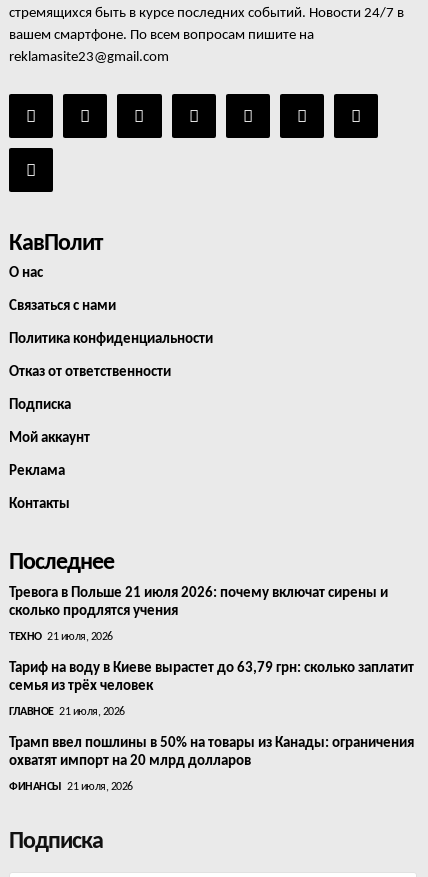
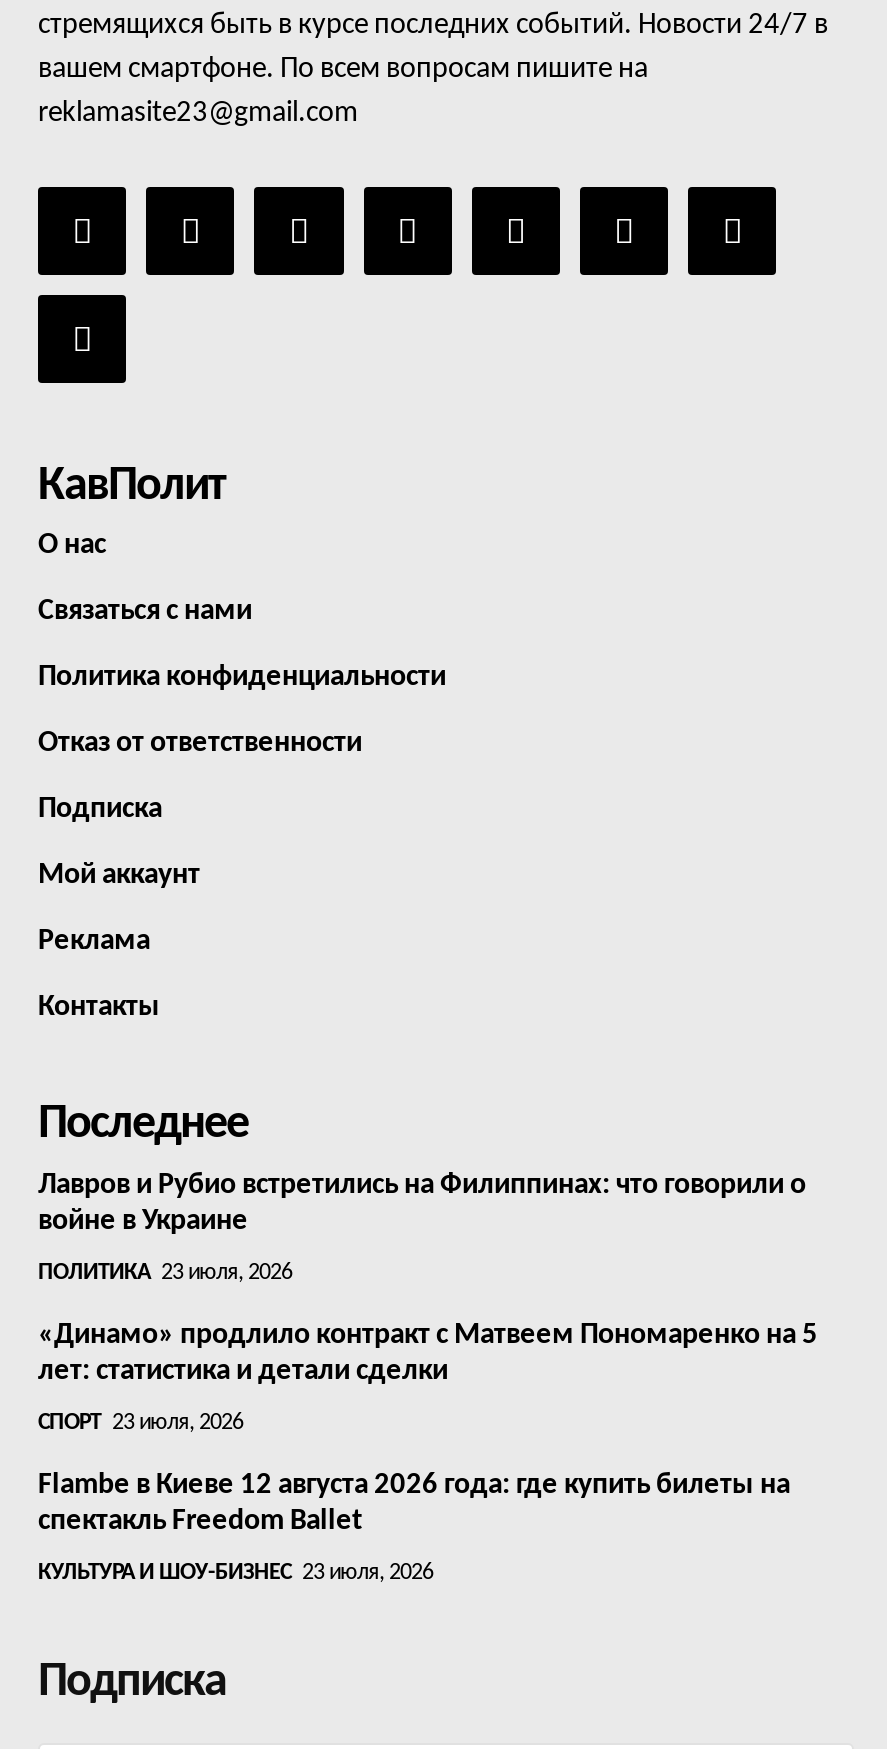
[9,586,388,619] Тревога в Польше 21 июля 2026: почему включат сирены и | сколько продлятся учения -> [38,1172,806,1238] Лавров и Рубио встретились на Филиппинах: что говорили о | войне в Украине
[9,631,112,643] ТЕХНО 21 июля, 2026 -> [38,1262,292,1286] ПОЛИТИКА 23 июля, 2026
[9,661,414,694] Тариф на воду в Киеве вырастет до 63,79 грн: сколько заплатит | семья из трёх человек -> [38,1322,818,1388] «Динамо» продлило контракт с Матвеем Пономаренко на 5 | лет: статистика и детали сделки
[9,706,124,718] ГЛАВНОЕ 21 июля, 2026 -> [38,1412,243,1436] СПОРТ 23 июля, 2026
[9,736,414,769] Трамп ввел пошлины в 50% на товары из Канады: ограничения | охватят импорт на 20 млрд долларов -> [38,1472,790,1538] Flambe в Киеве 12 августа 2026 года: где купить билеты на | спектакль Freedom Ballet
[9,781,132,793] ФИНАНСЫ 21 июля, 2026 -> [38,1562,433,1586] КУЛЬТУРА И ШОУ-БИЗНЕС 23 июля, 2026

